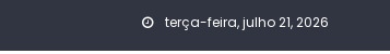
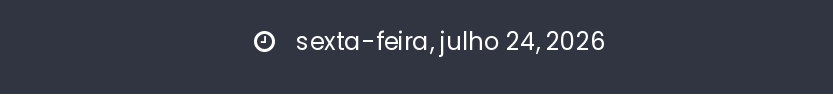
[161,13,328,31] terça-feira, julho 21, 2026 -> [290,24,606,58] sexta-feira, julho 24, 2026

